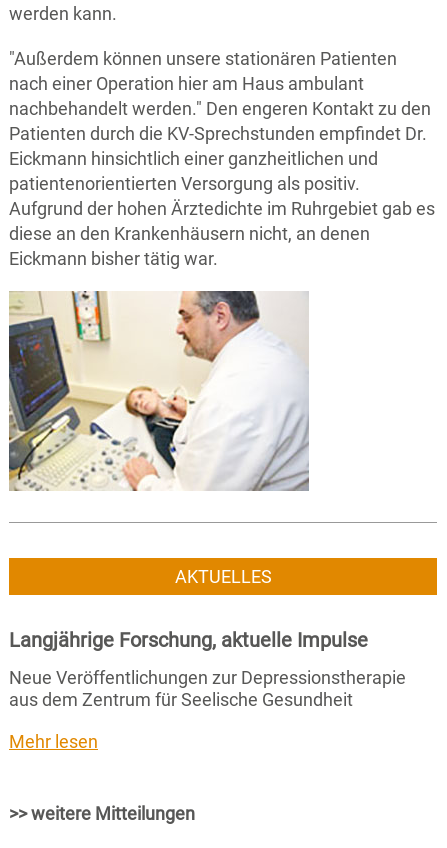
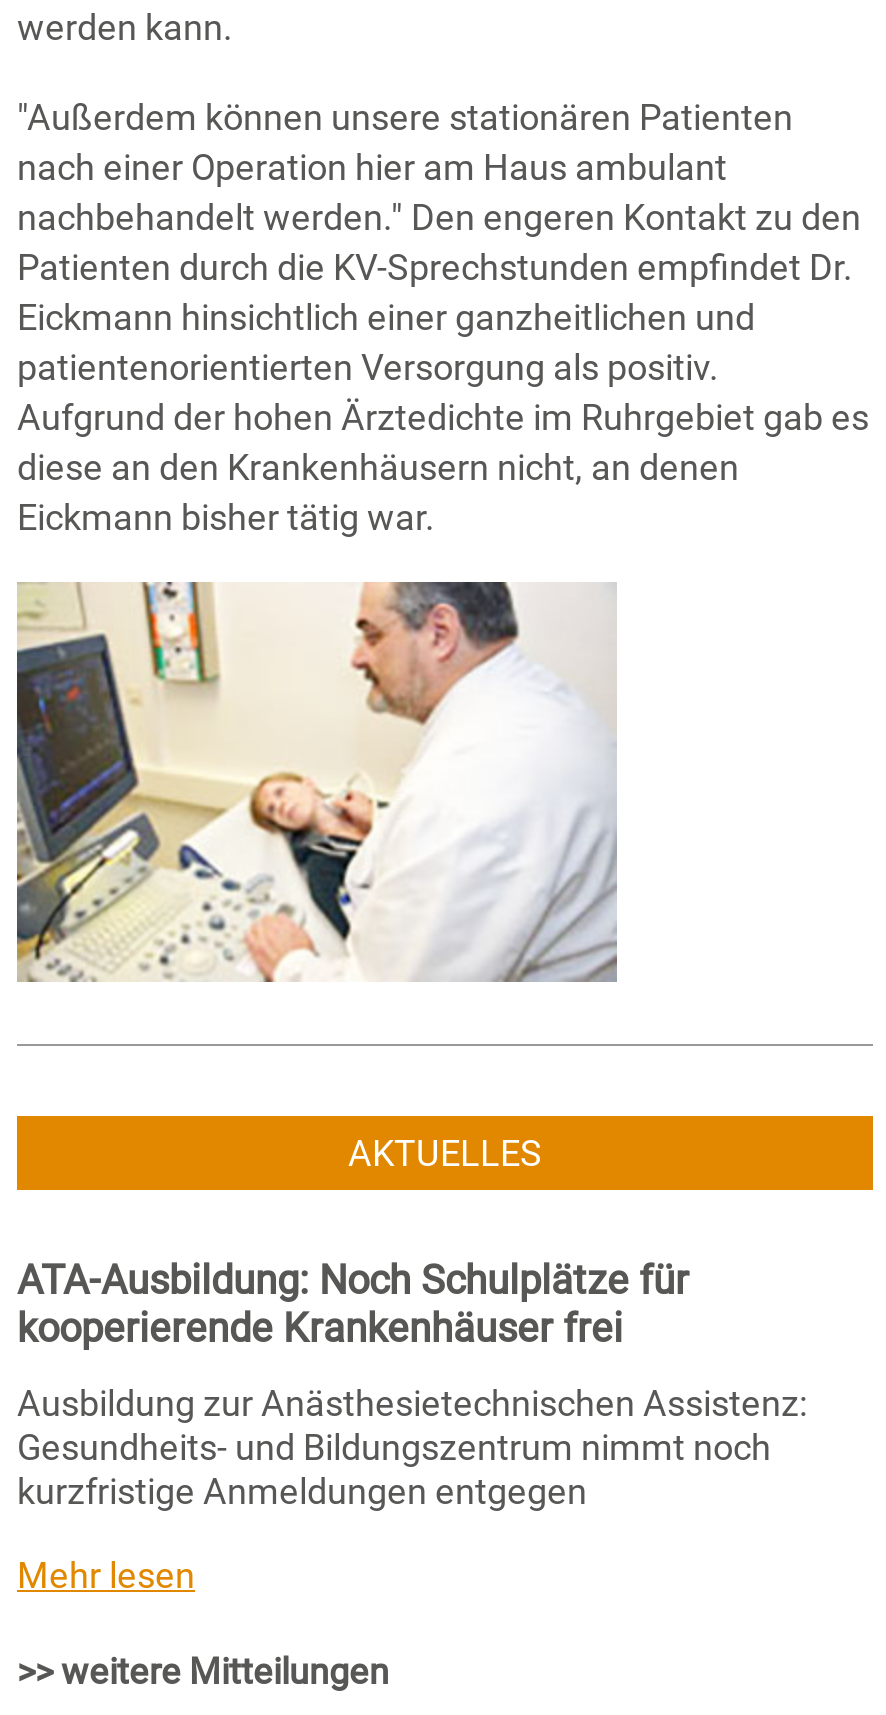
[9,628,368,652] Langjährige Forschung, aktuelle Impulse -> [17,1256,689,1352] ATA-Ausbildung: Noch Schulplätze für | kooperierende Krankenhäuser frei
[9,667,406,710] Neue Veröffentlichungen zur Depressionstherapie | aus dem Zentrum für Seelische Gesundheit -> [17,1382,807,1512] Ausbildung zur Anästhesietechnischen Assistenz: | Gesundheits- und Bildungszentrum nimmt noch | kurzfristige Anmeldungen entgegen
moved [9,731,98,752] -> [17,1554,195,1596]: Mehr lesen

